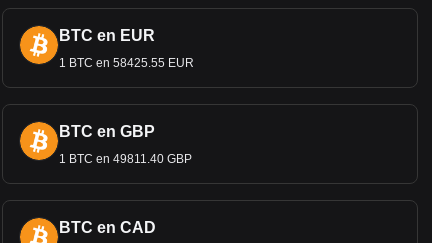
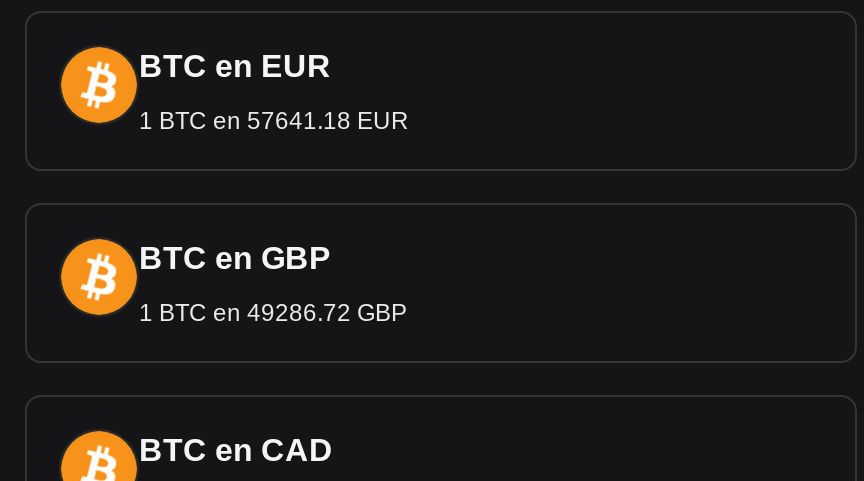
[59,56,194,70] 1 BTC en 58425.55 EUR -> [139,107,409,135] 1 BTC en 57641.18 EUR
[59,152,192,166] 1 BTC en 49811.40 GBP -> [139,299,407,327] 1 BTC en 49286.72 GBP

